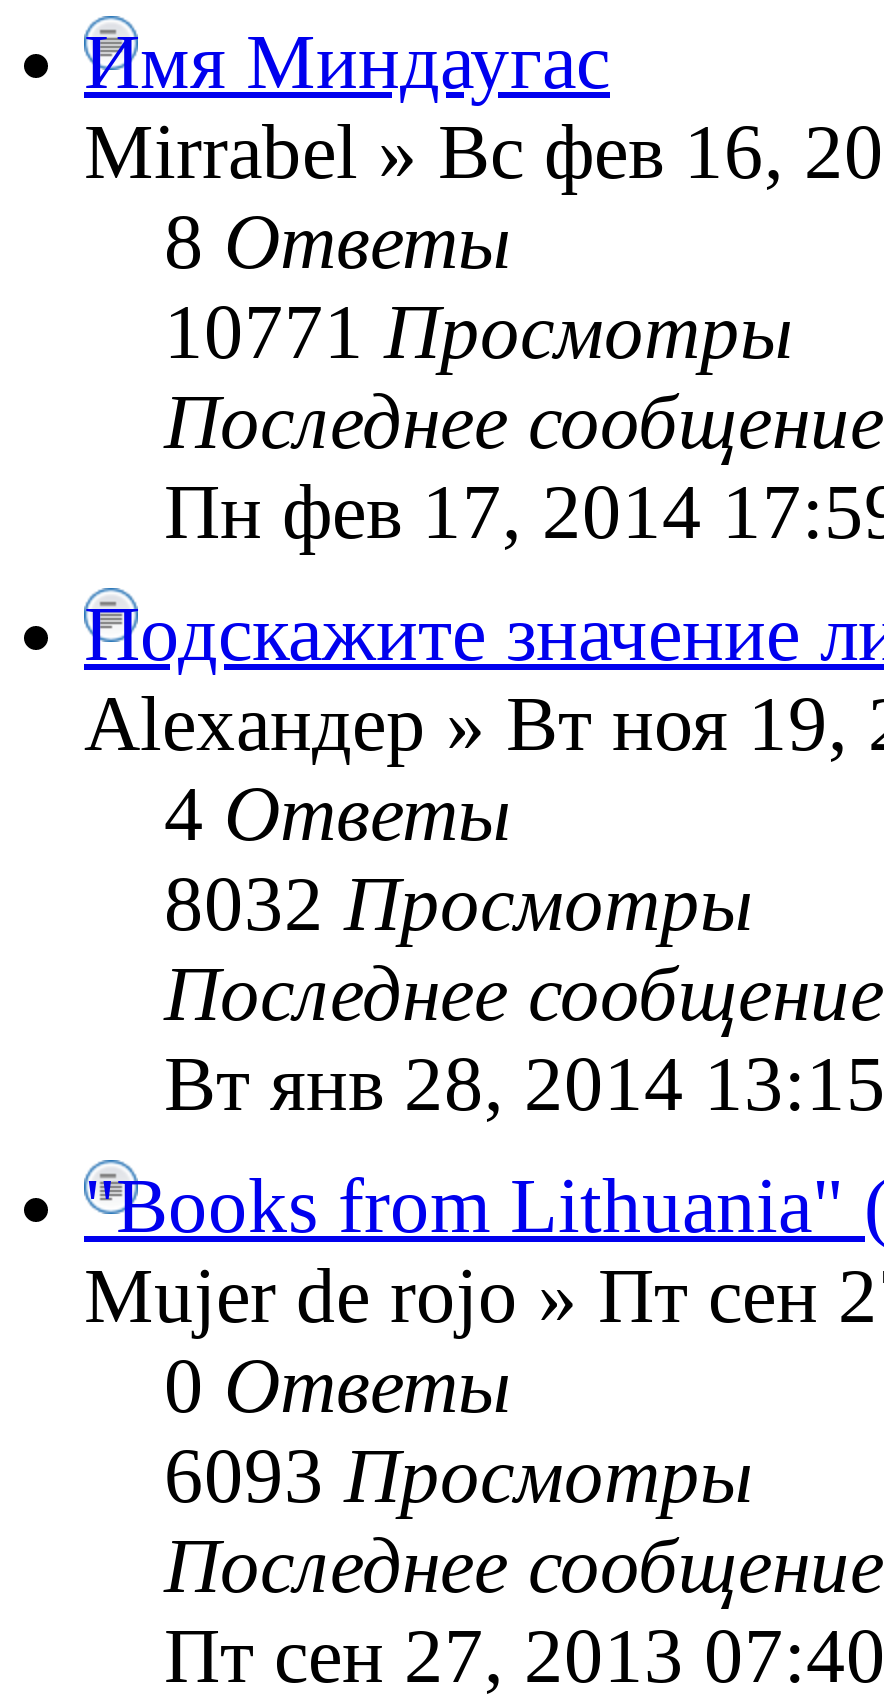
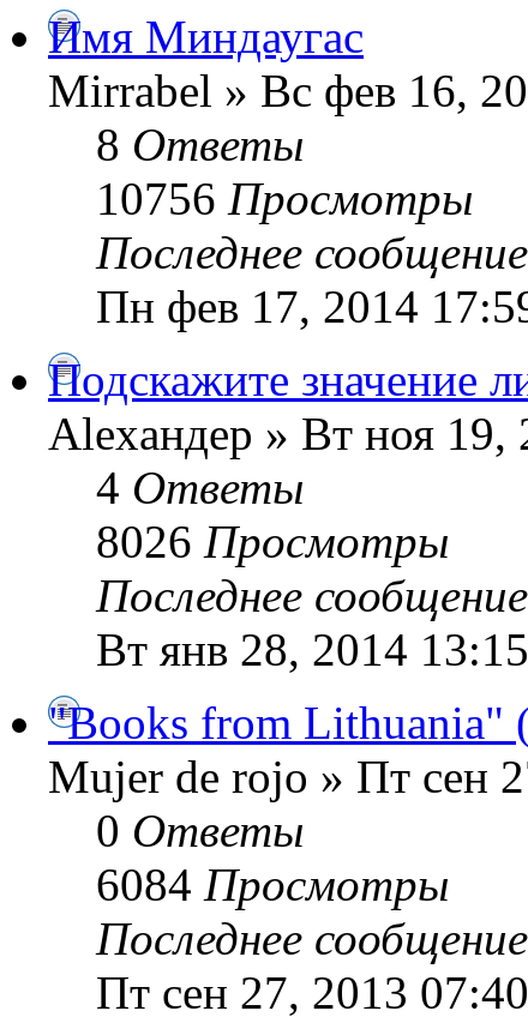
[164,288,792,374] 10771 Просмотры -> [96,172,473,224] 10756 Просмотры
[164,860,752,946] 8032 Просмотры -> [96,515,449,567] 8026 Просмотры
[164,1432,752,1518] 6093 Просмотры -> [96,858,449,910] 6084 Просмотры

